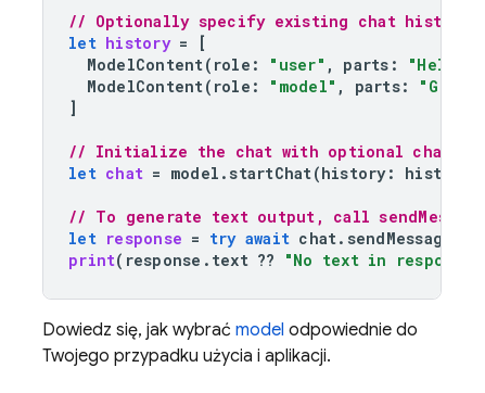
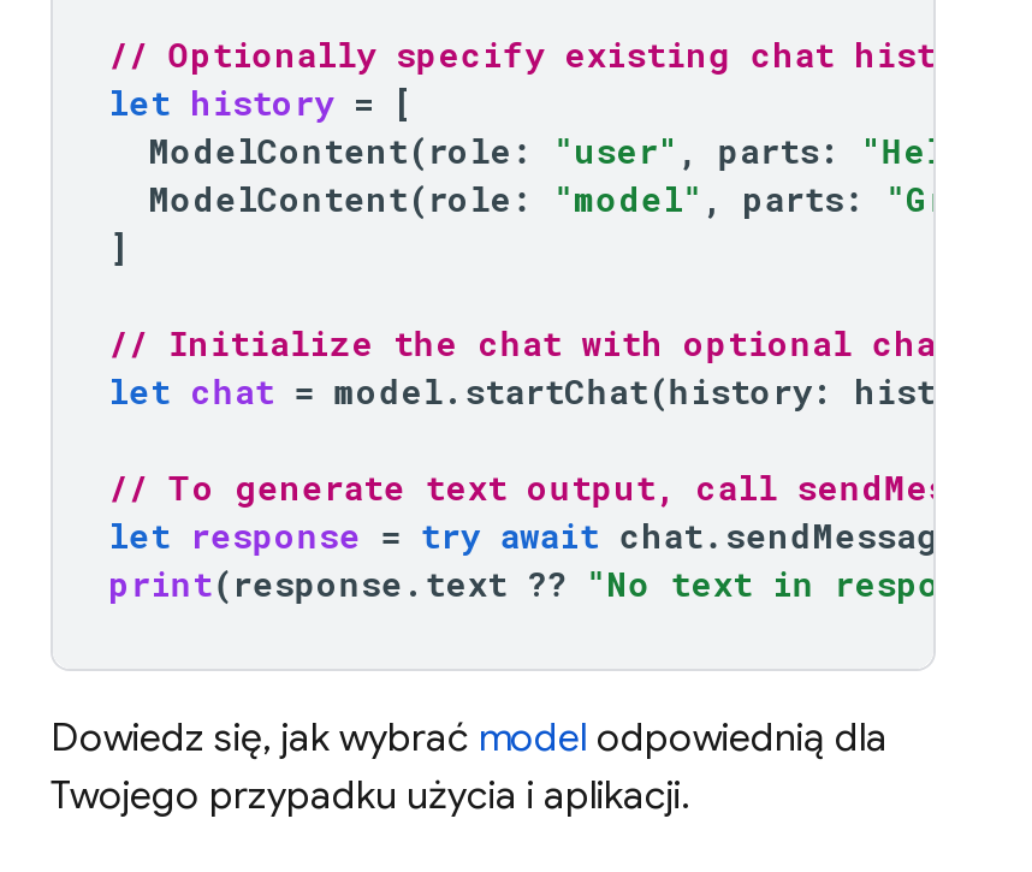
[42,319,418,341] Dowiedz się, jak wybrać model odpowiednie do -> [51,714,888,763] Dowiedz się, jak wybrać model odpowiednią dla

